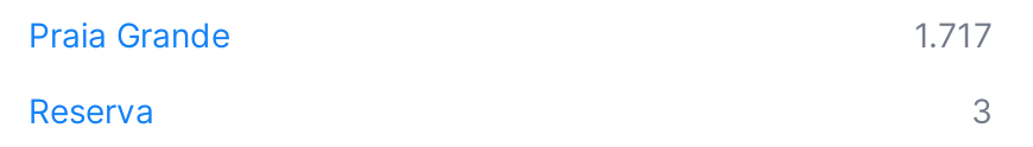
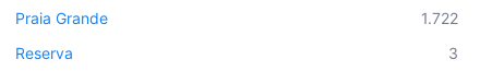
[914,13,993,54] 1.717 -> [421,8,458,27] 1.722

